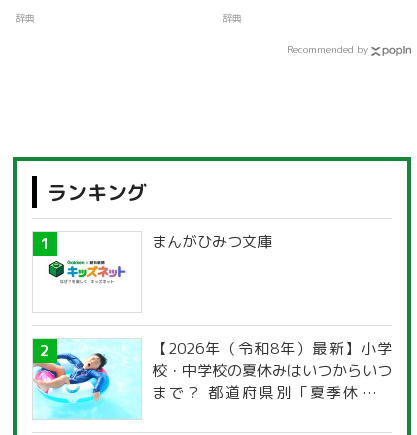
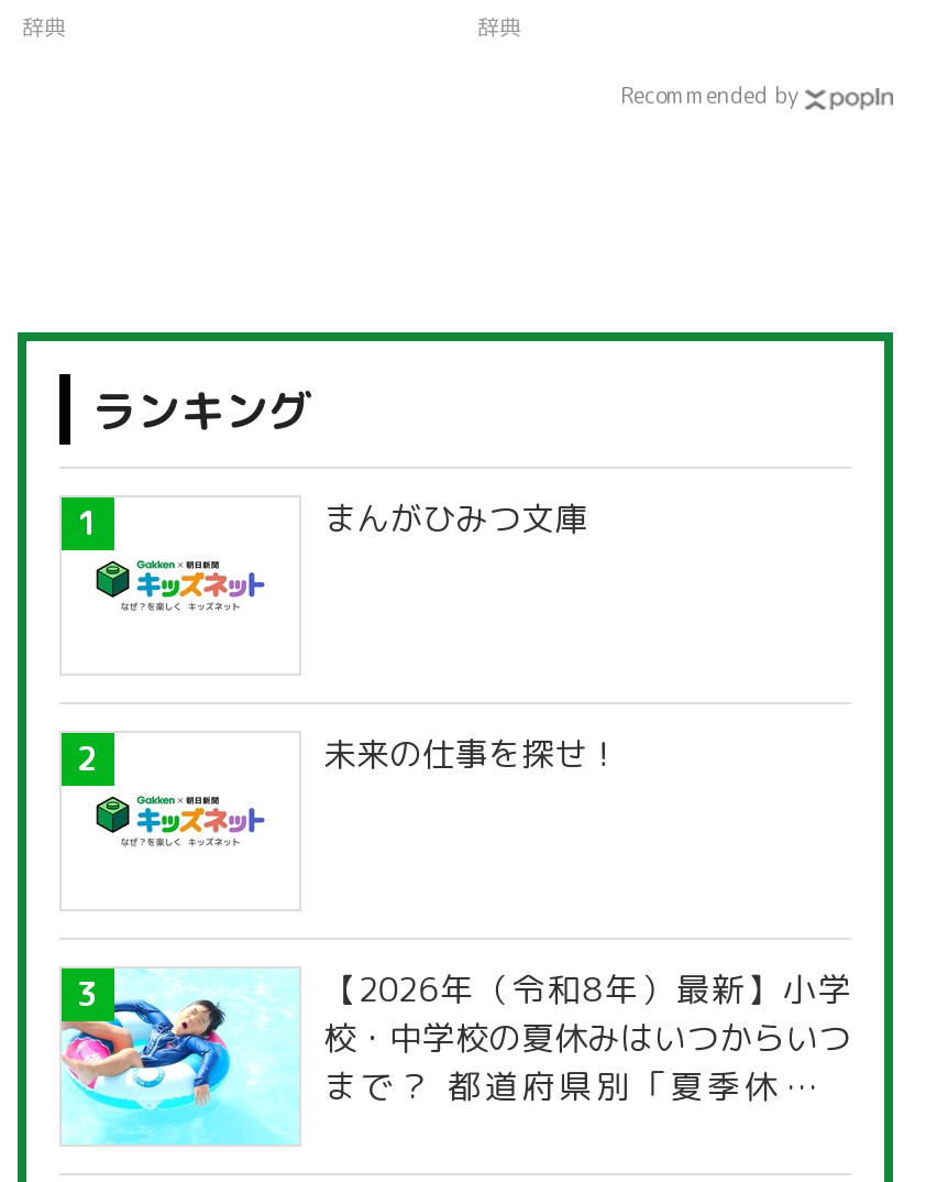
none -> [323,732,620,778] 未来の仕事を探せ！

